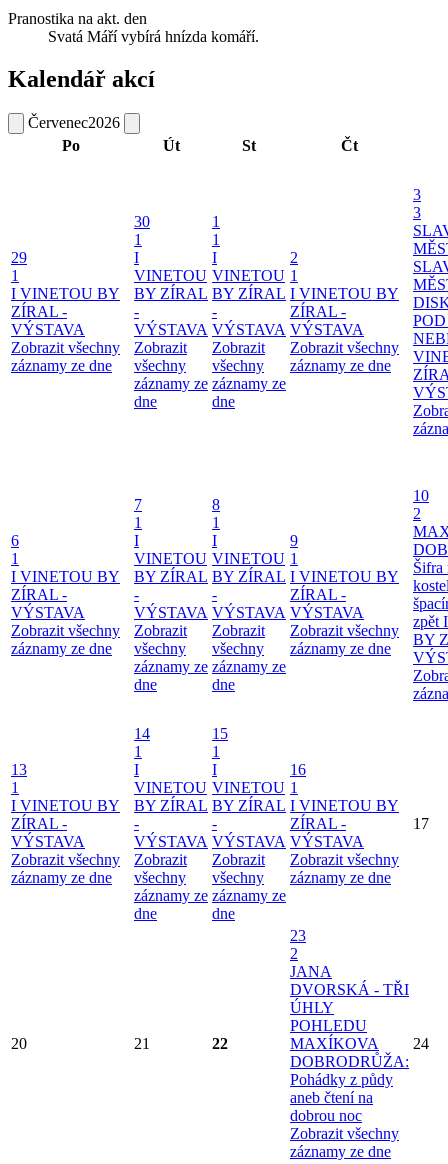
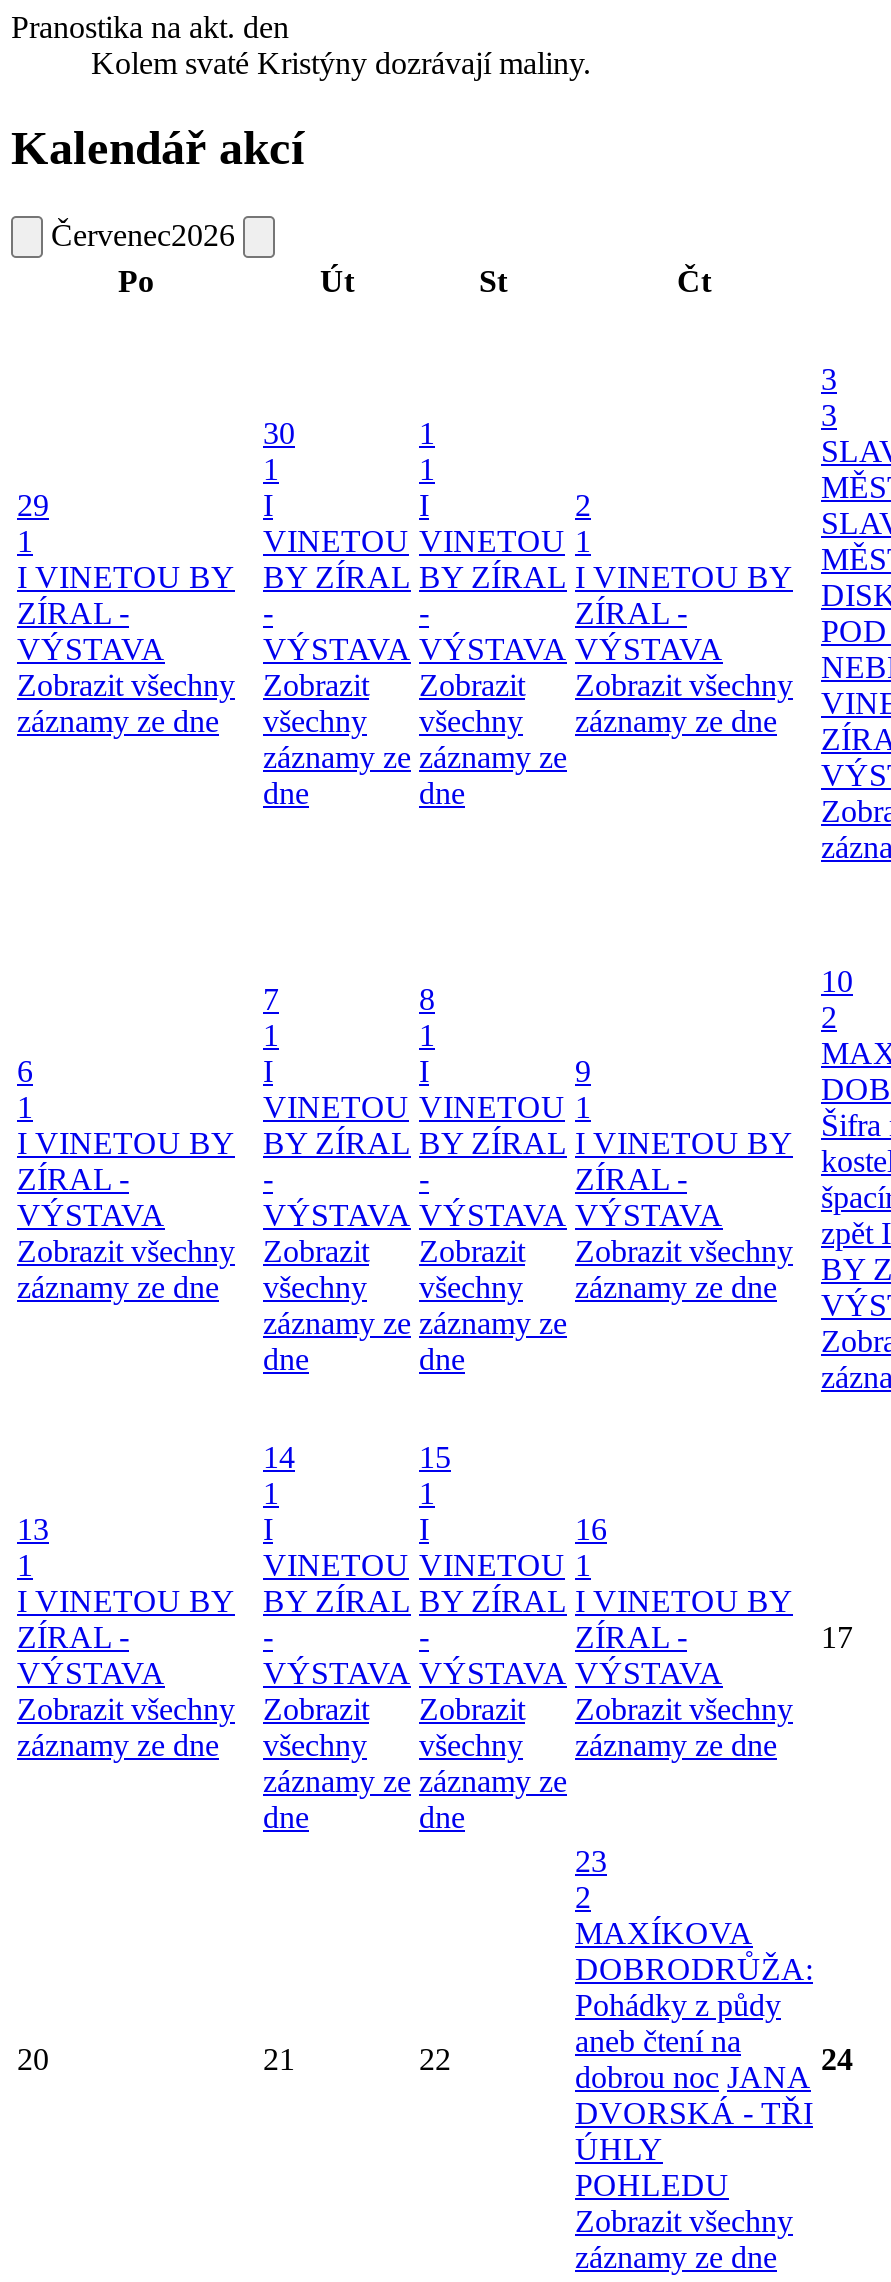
[48,28,259,45] Svatá Máří vybírá hnízda komáří. -> [91,47,591,81] Kolem svaté Kristýny dozrávají maliny.
[290,963,332,980] JANA -> none
moved [290,981,409,1034] -> [575,2096,813,2202]: DVORSKÁ - TŘI | ÚHLY | POHLEDU
moved [290,1035,409,1106] -> [575,1916,813,2058]: MAXÍKOVA | DOBRODRŮŽA: | Pohádky z půdy | aneb čtení na
[290,1107,362,1124] dobrou noc -> [575,2060,811,2094] dobrou noc JANA

